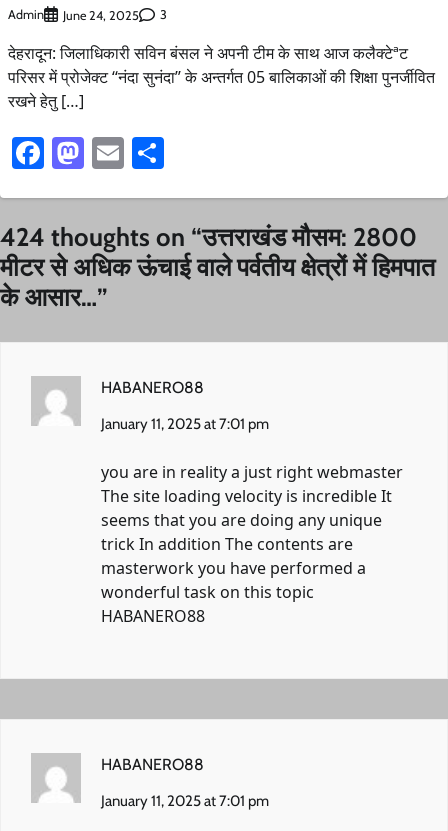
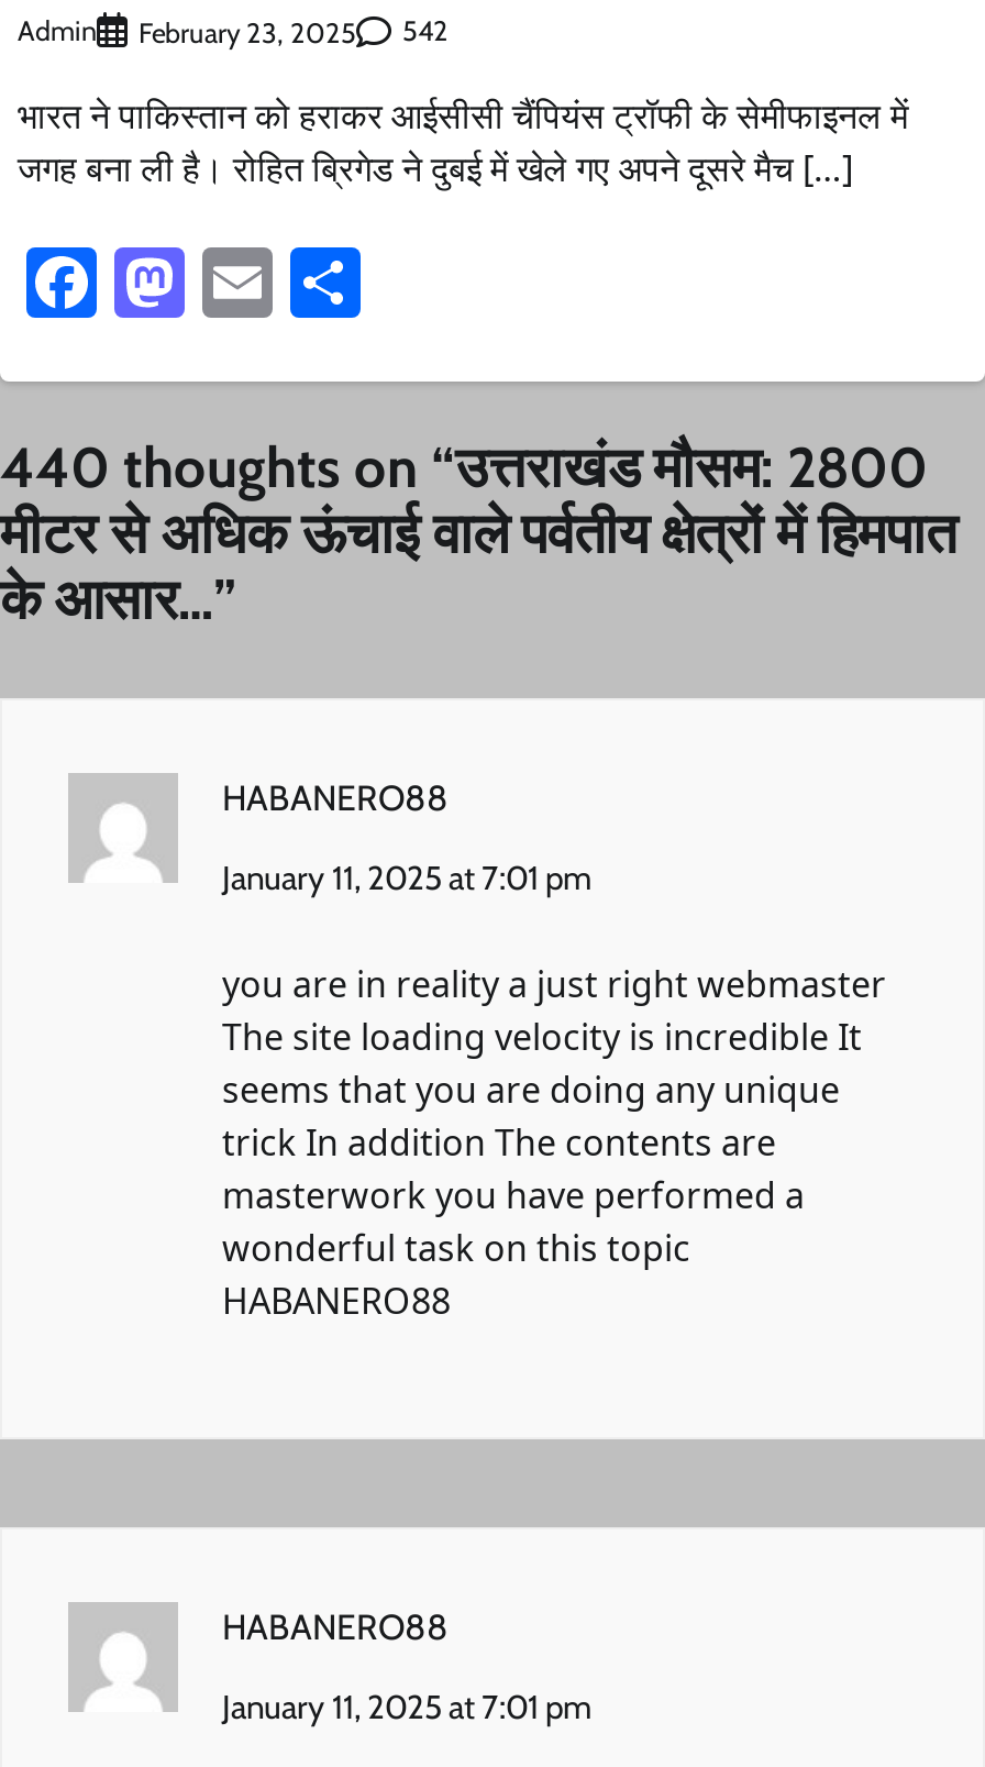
[63,7,167,23] June 24, 2025 | 3 -> [139,15,449,49] February 23, 2025 | 542
[8,42,435,112] देहरादून: जिलाधिकारी सविन बंसल ने अपनी टीम के साथ आज कलैक्टेªट | परिसर में प्रोजेक्ट ‘‘नंदा सुनंदा’’ के अन्तर्गत 05 बालिकाओं की शिक्षा पुनर्जीवित | रखने हेतु […] -> [18,91,908,192] भारत ने पाकिस्तान को हराकर आईसीसी चैंपियंस ट्रॉफी के सेमीफाइनल में | जगह बना ली है। रोहित ब्रिगेड ने दुबई में खेले गए अपने दूसरे मैच […]
[0,221,417,252] 424 thoughts on “उत्तराखंड मौसम: 2800 -> [0,431,928,500] 440 thoughts on “उत्तराखंड मौसम: 2800

